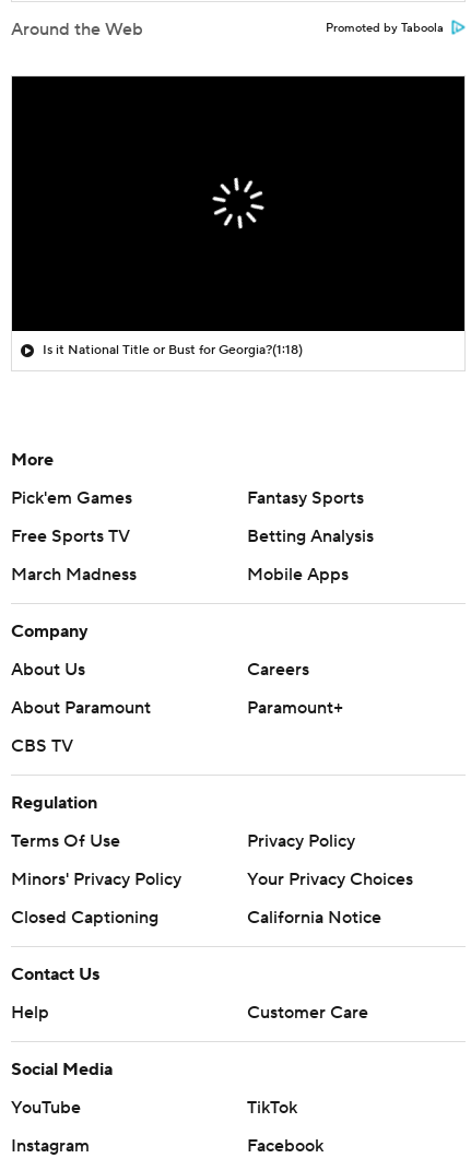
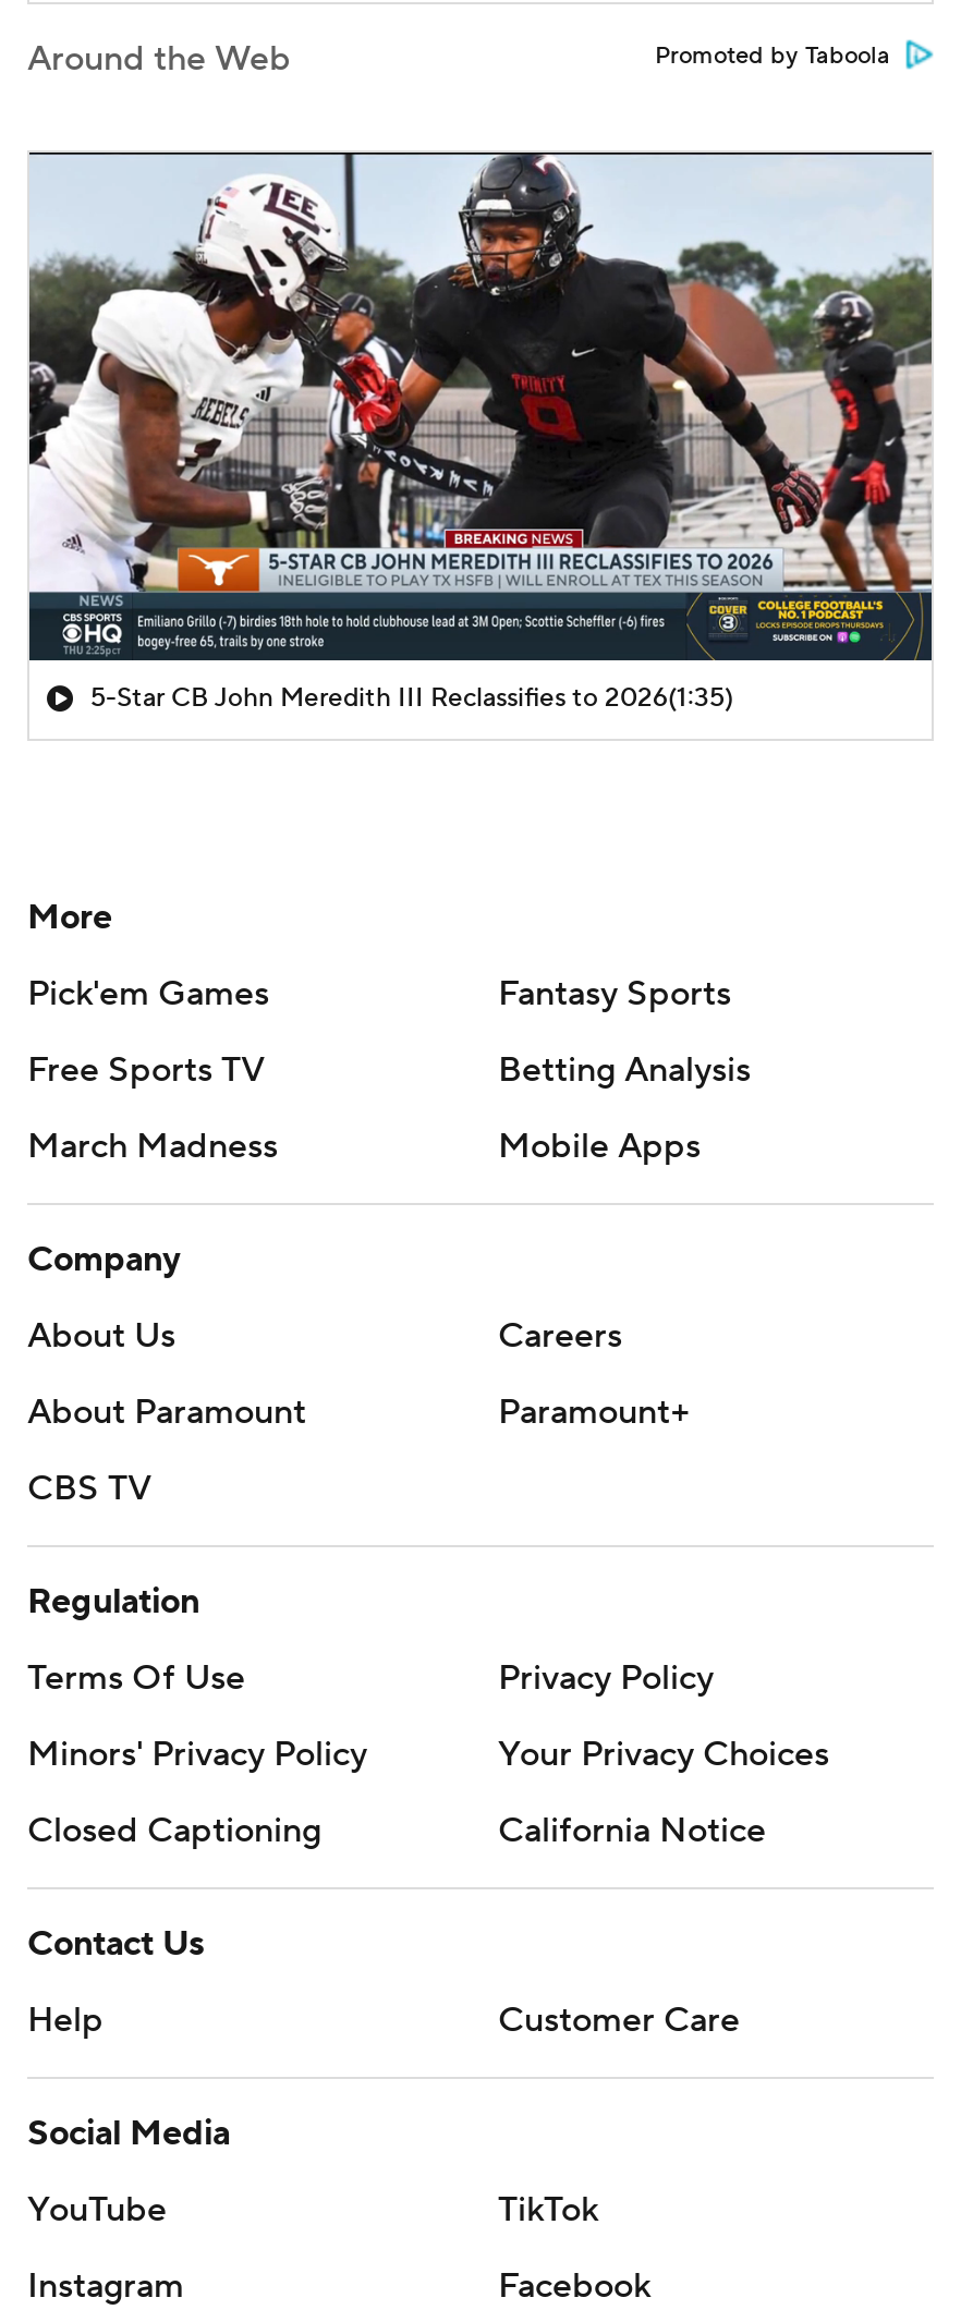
none -> [27,153,934,660] [image]
[43,342,303,358] Is it National Title or Bust for Georgia?(1:18) -> [90,682,733,715] 5-Star CB John Meredith III Reclassifies to 2026(1:35)

